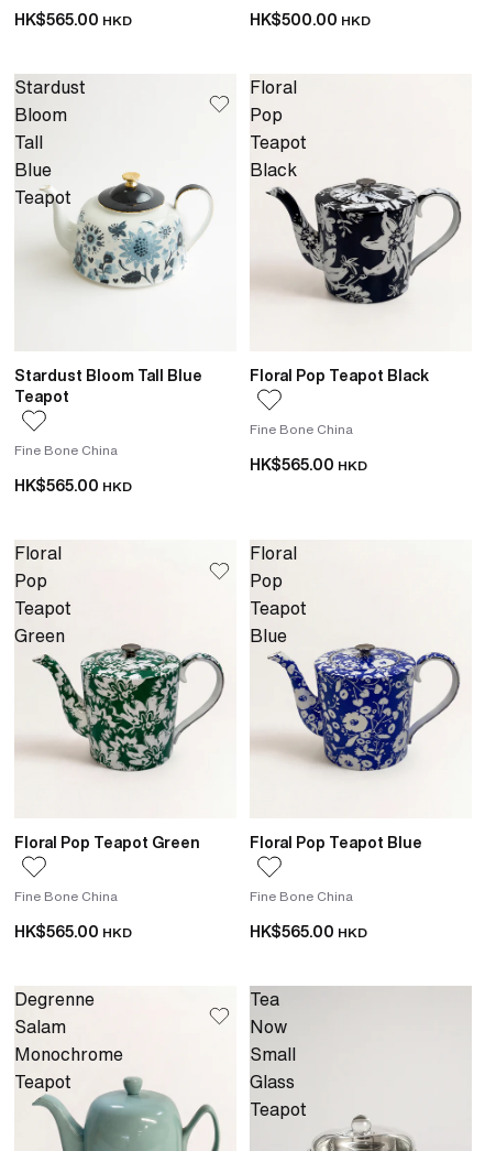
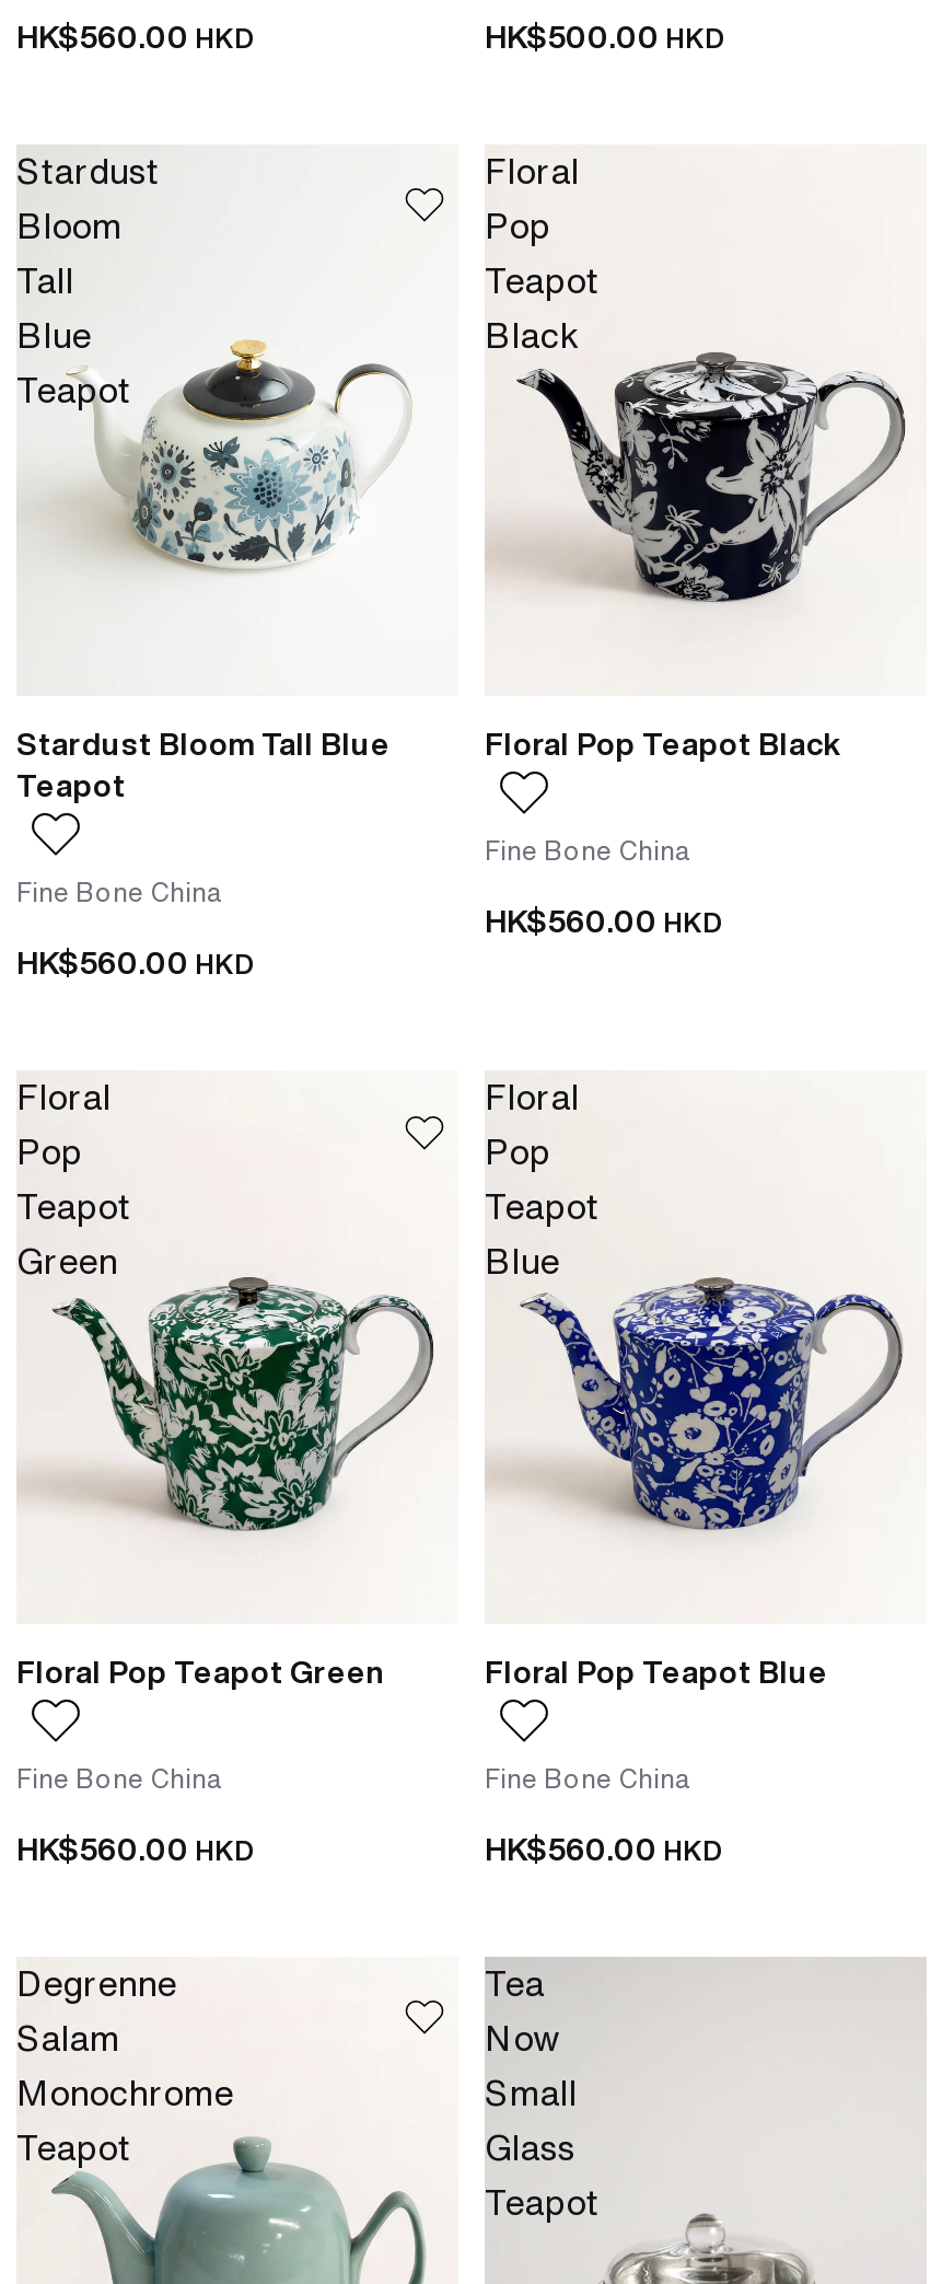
[14,7,132,30] HK$565.00 HKD -> [16,12,255,58] HK$560.00 HKD
[250,453,367,476] HK$565.00 HKD -> [485,897,723,943] HK$560.00 HKD
[14,474,132,497] HK$565.00 HKD -> [16,939,255,985] HK$560.00 HKD
[14,920,132,943] HK$565.00 HKD -> [16,1824,255,1870] HK$560.00 HKD
[250,920,367,943] HK$565.00 HKD -> [485,1824,723,1870] HK$560.00 HKD

